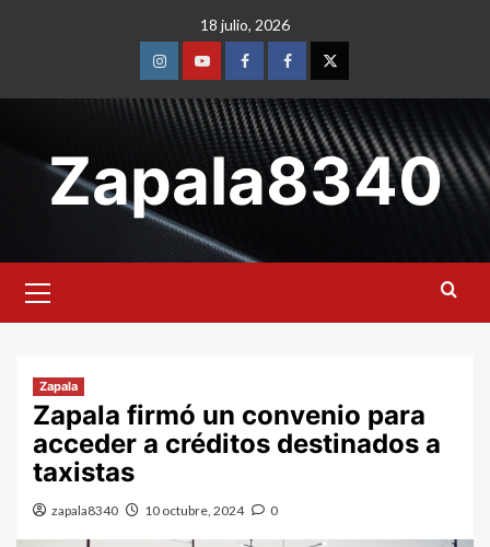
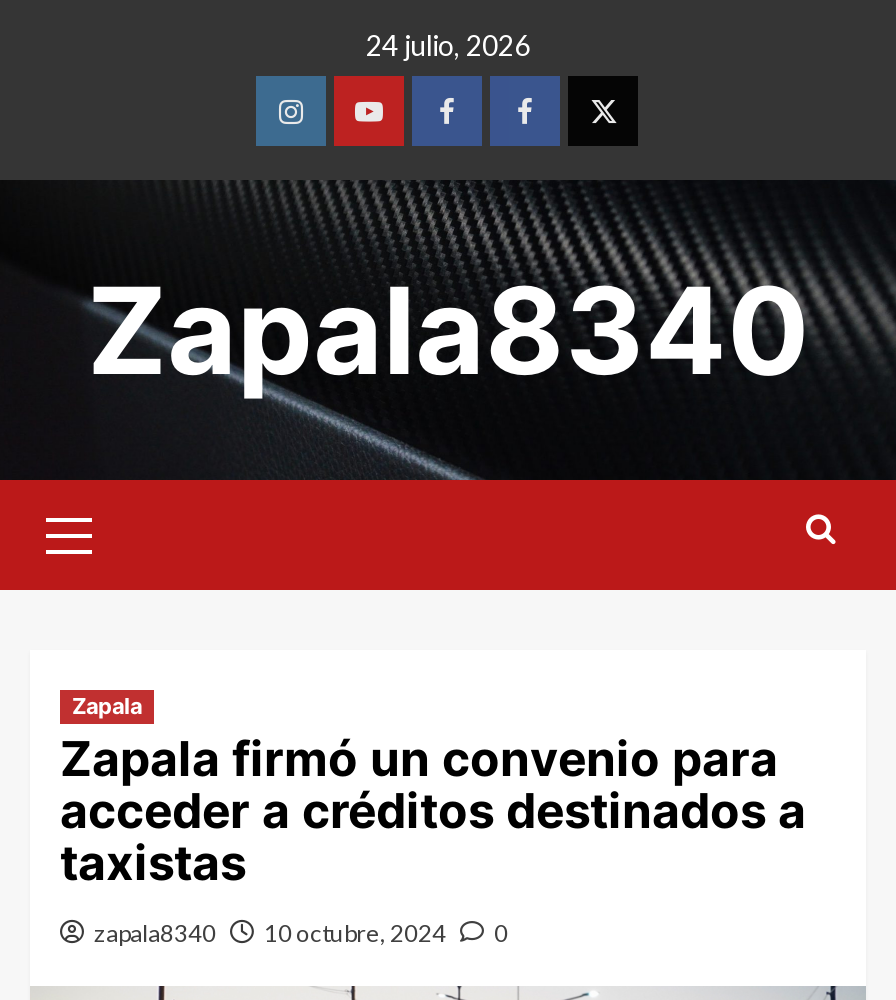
[200,15,290,34] 18 julio, 2026 -> [366,28,530,62] 24 julio, 2026

